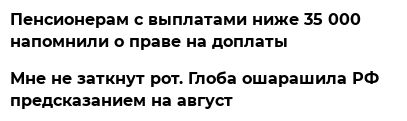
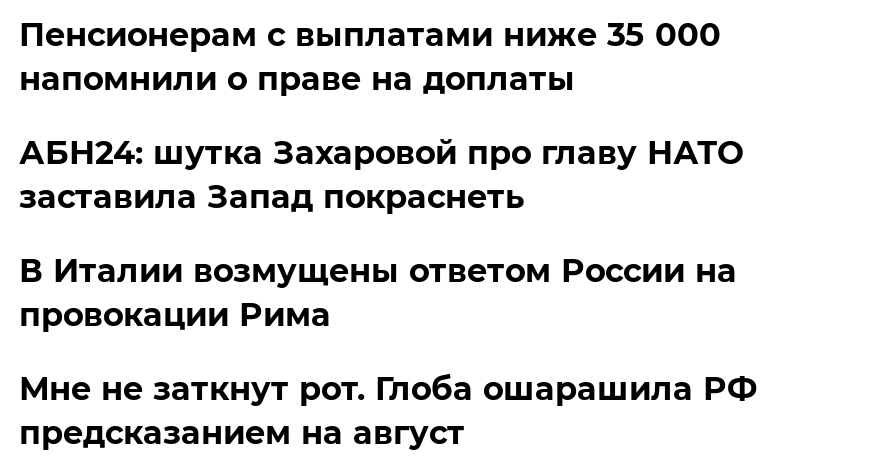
none -> [19,134,743,334] АБН24: шутка Захаровой про главу НАТО | заставила Запад покраснеть | В Италии возмущены ответом России на | провокации Рима

